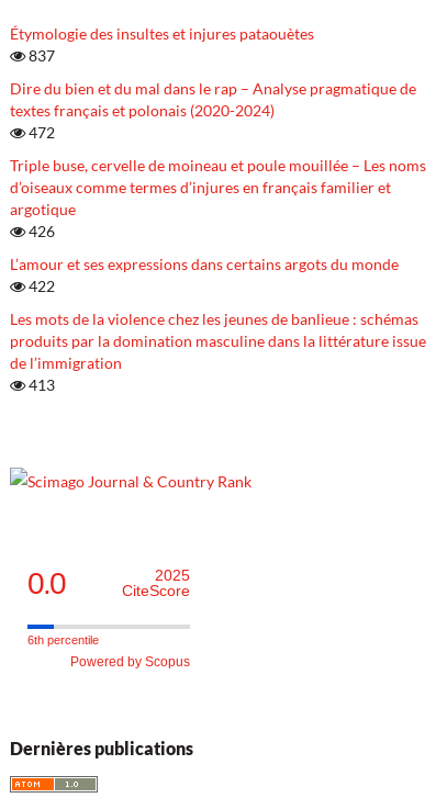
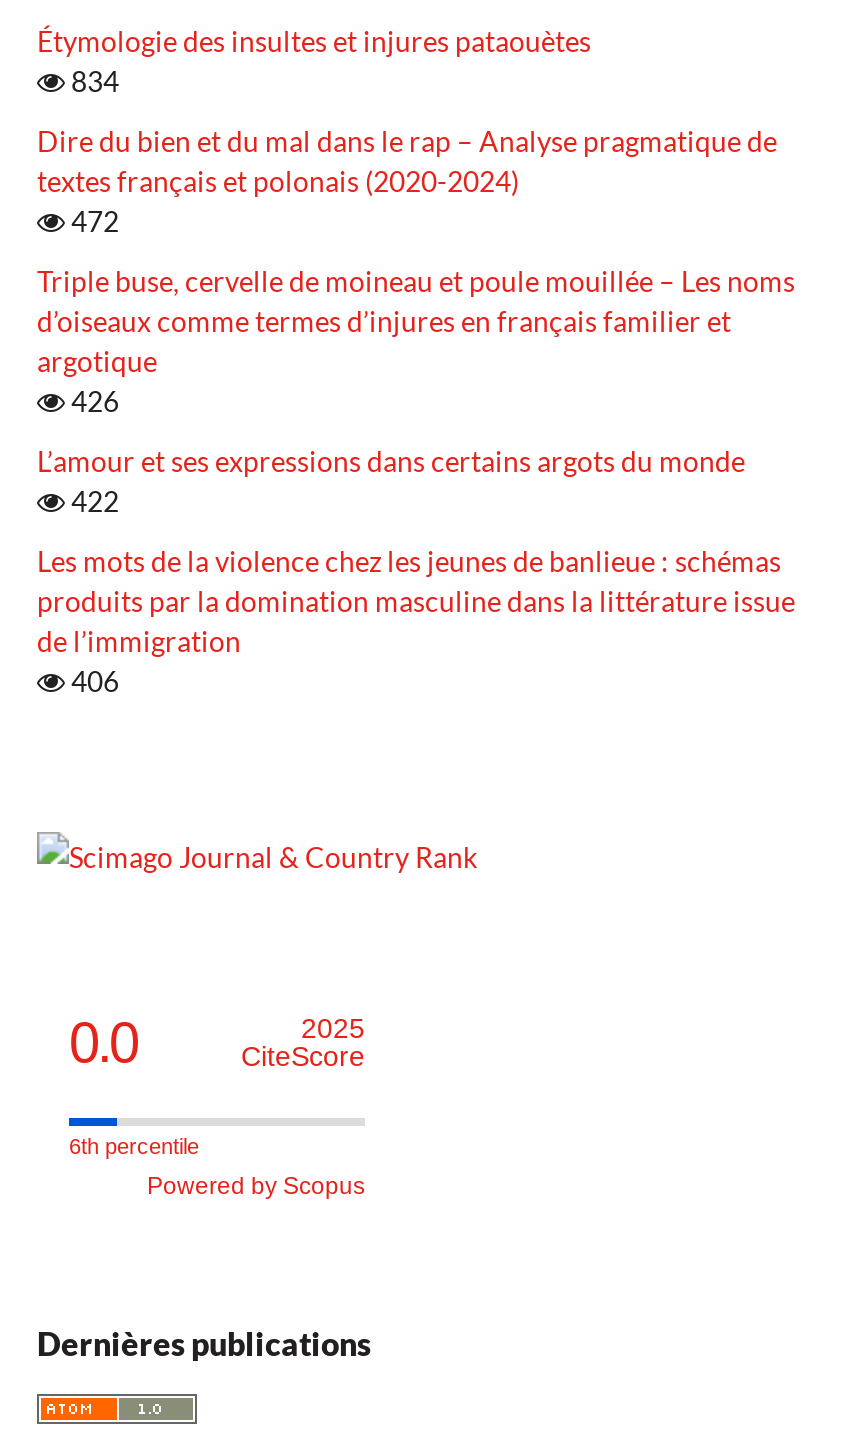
[25,46,55,65] 837 -> [65,65,119,99] 834
[25,376,55,394] 413 -> [65,665,119,699] 406

